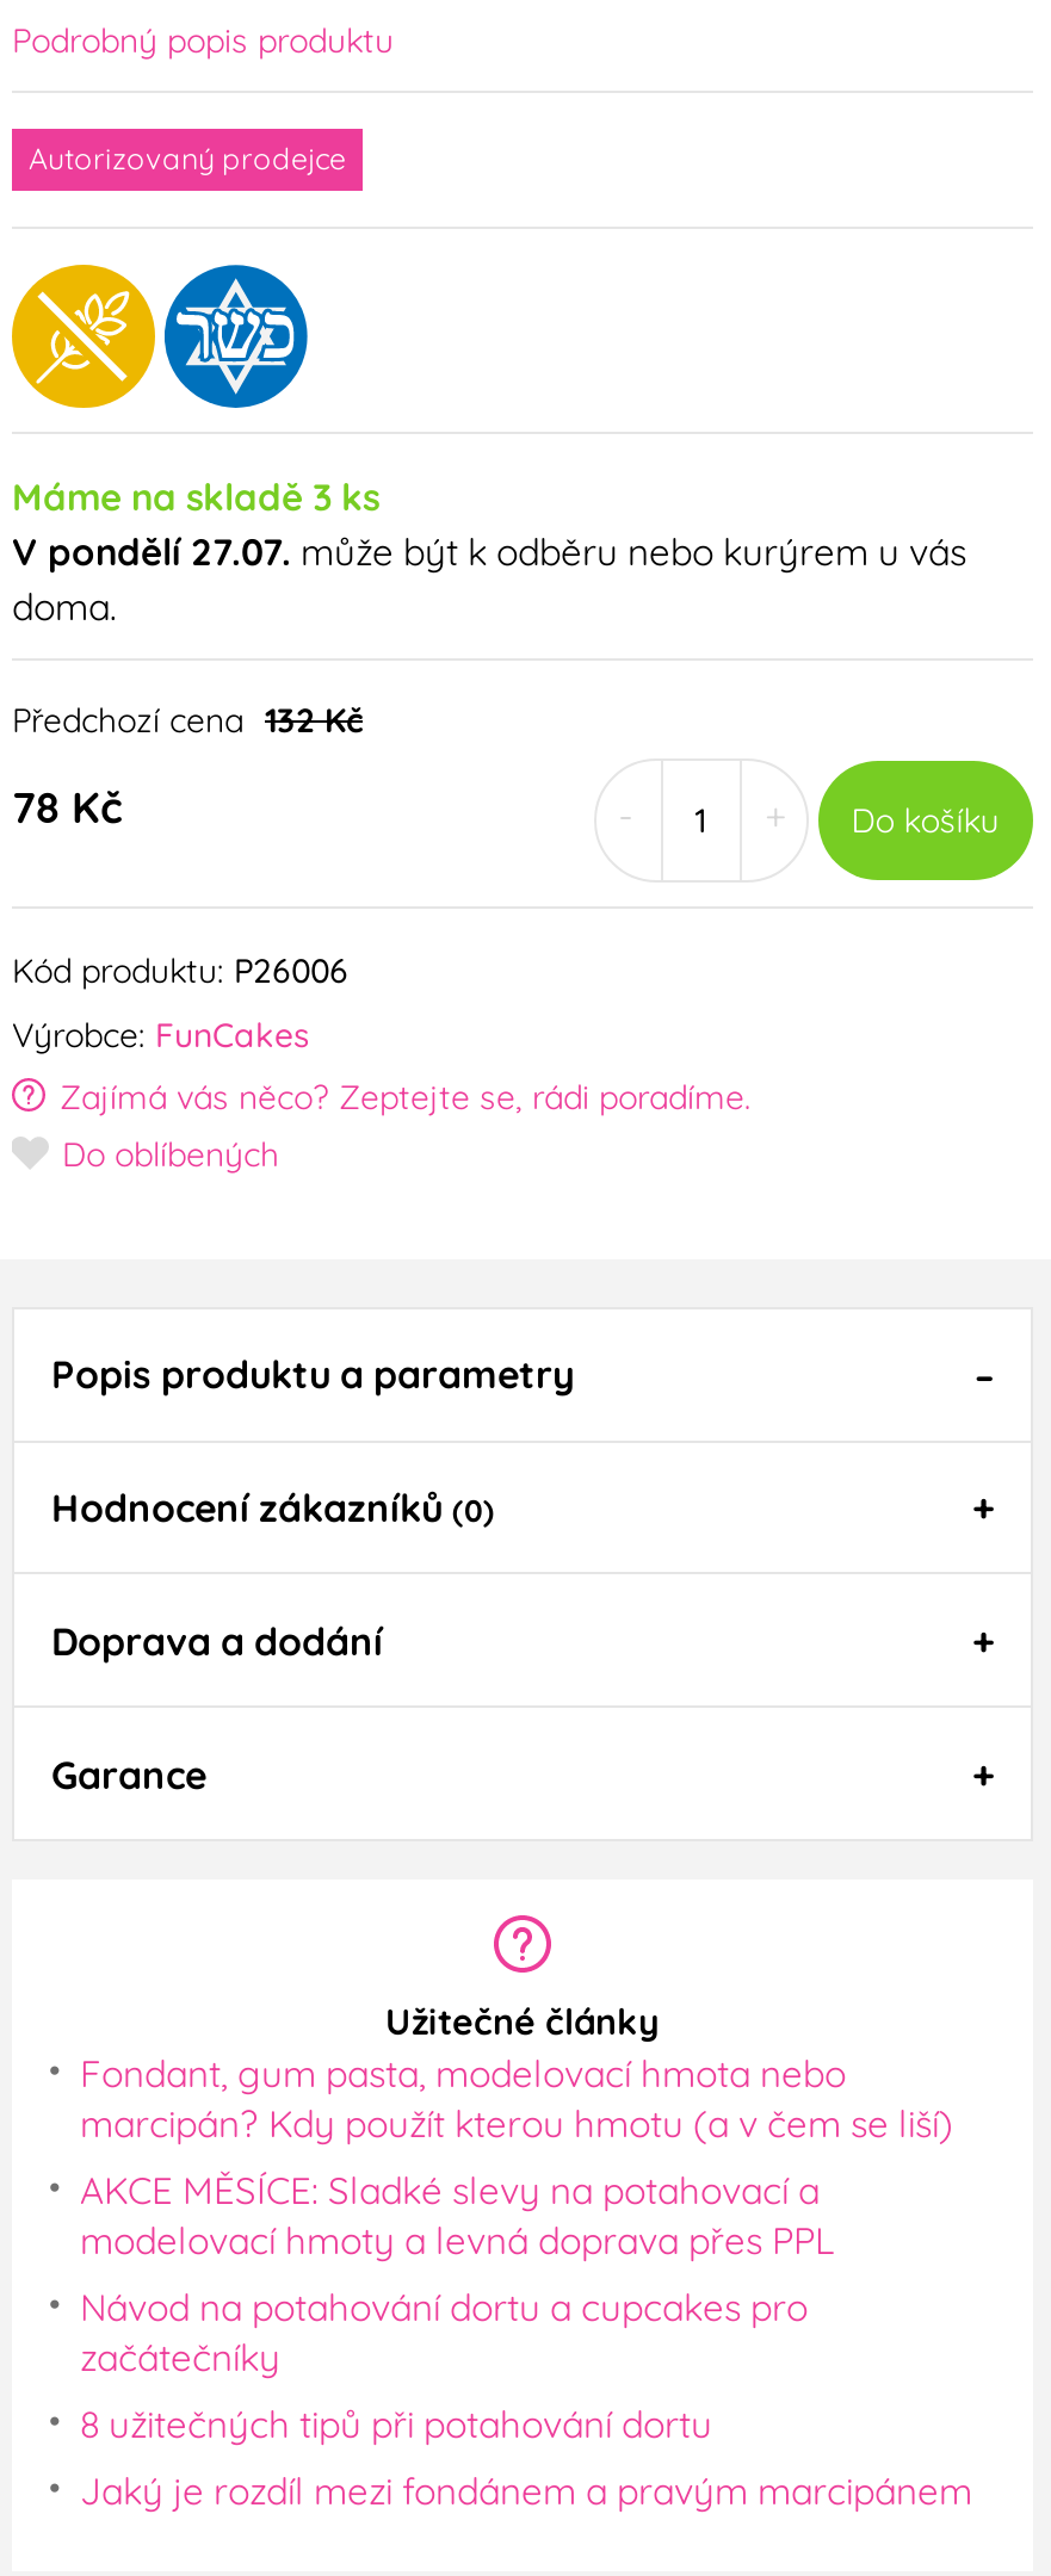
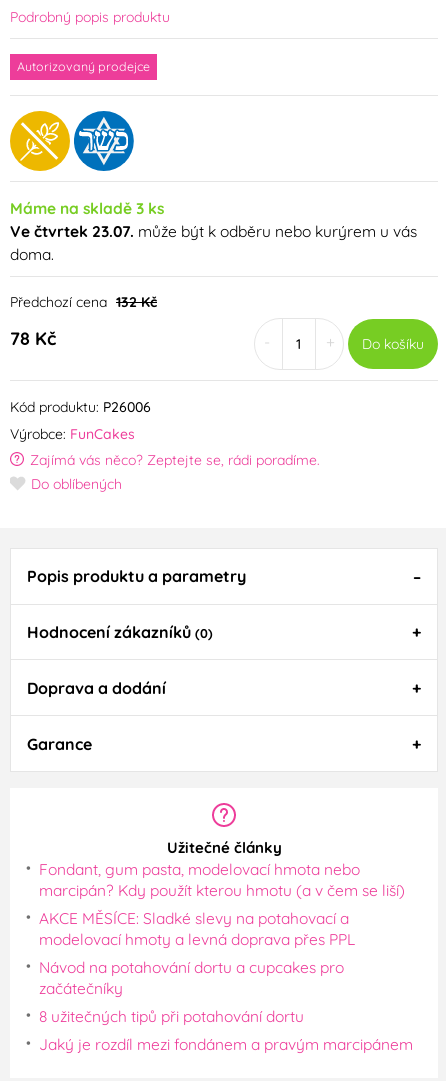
[12,527,966,575] V pondělí 27.07. může být k odběru nebo kurýrem u vás -> [10,221,417,241] Ve čtvrtek 23.07. může být k odběru nebo kurýrem u vás

